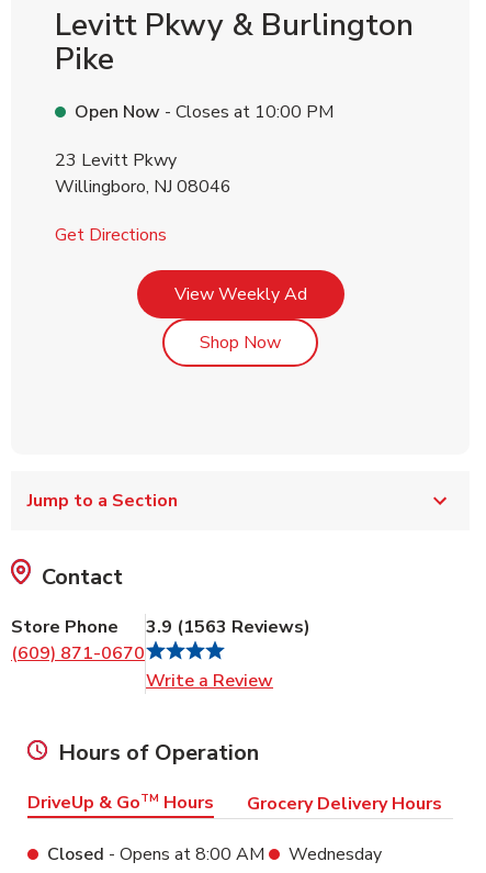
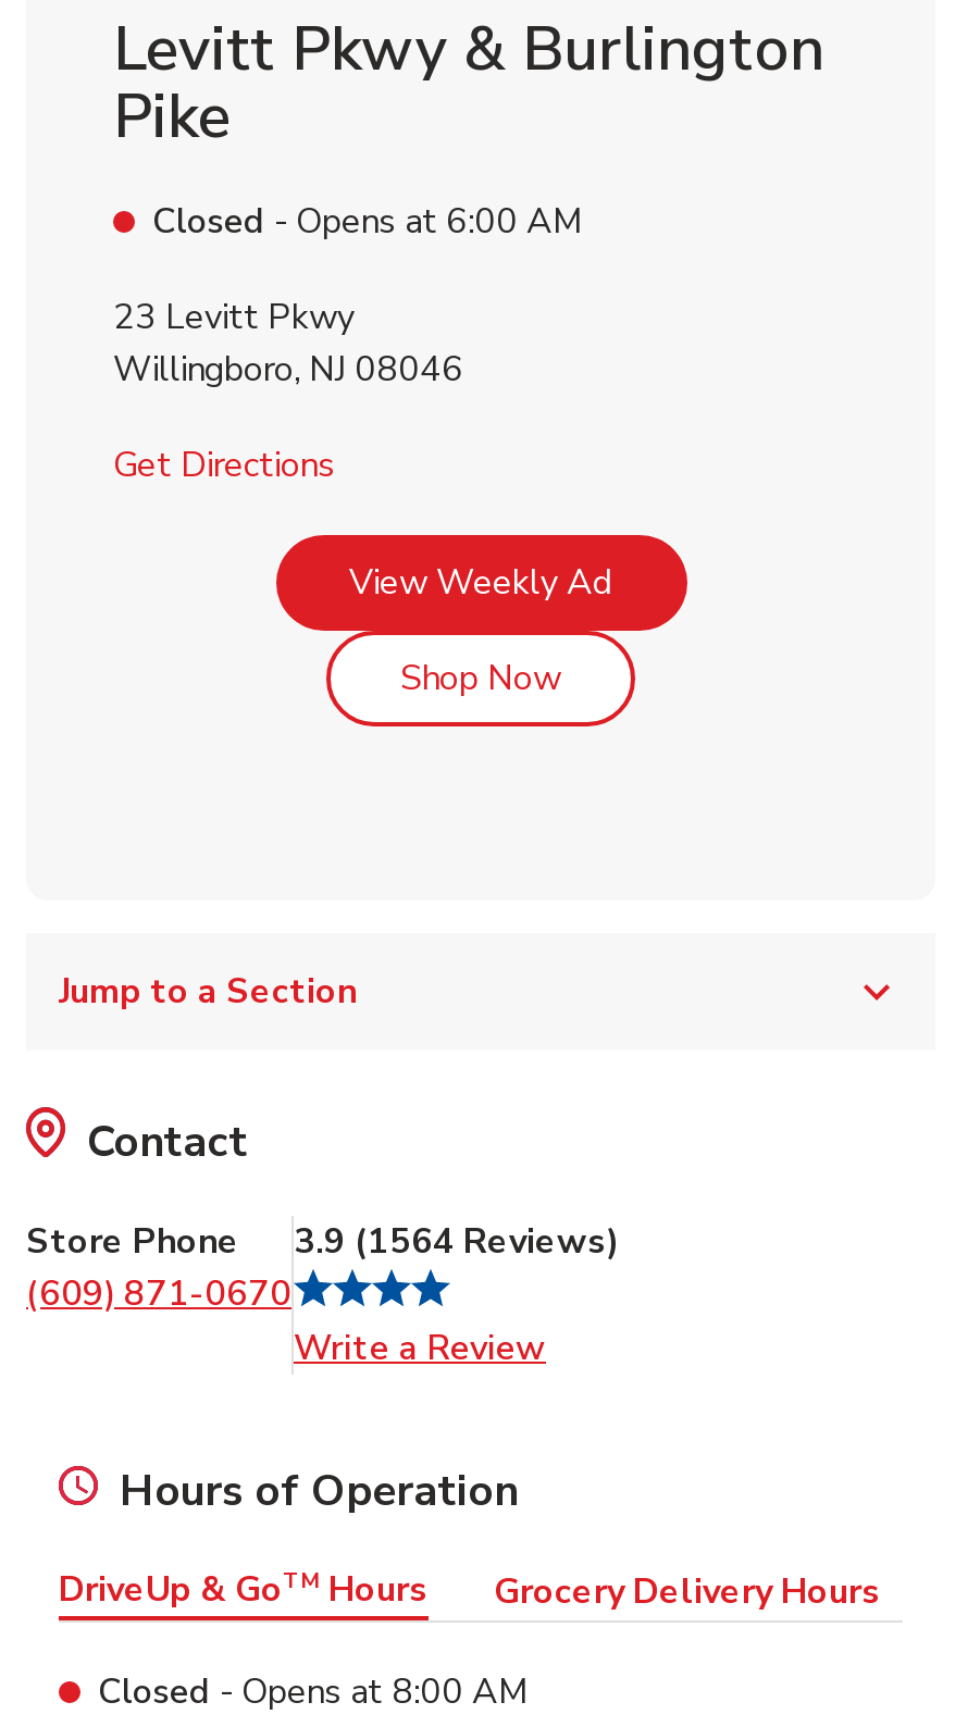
[75,100,334,124] Open Now - Closes at 10:00 PM -> [152,198,583,246] Closed - Opens at 6:00 AM
[11,615,310,639] Store Phone 3.9 (1563 Reviews) -> [26,1217,620,1265] Store Phone 3.9 (1564 Reviews)
[289,842,382,866] Wednesday -> none

